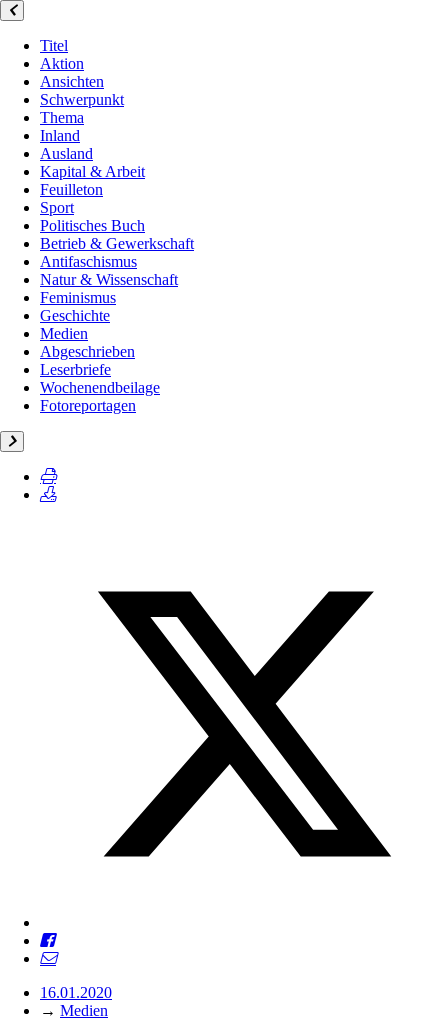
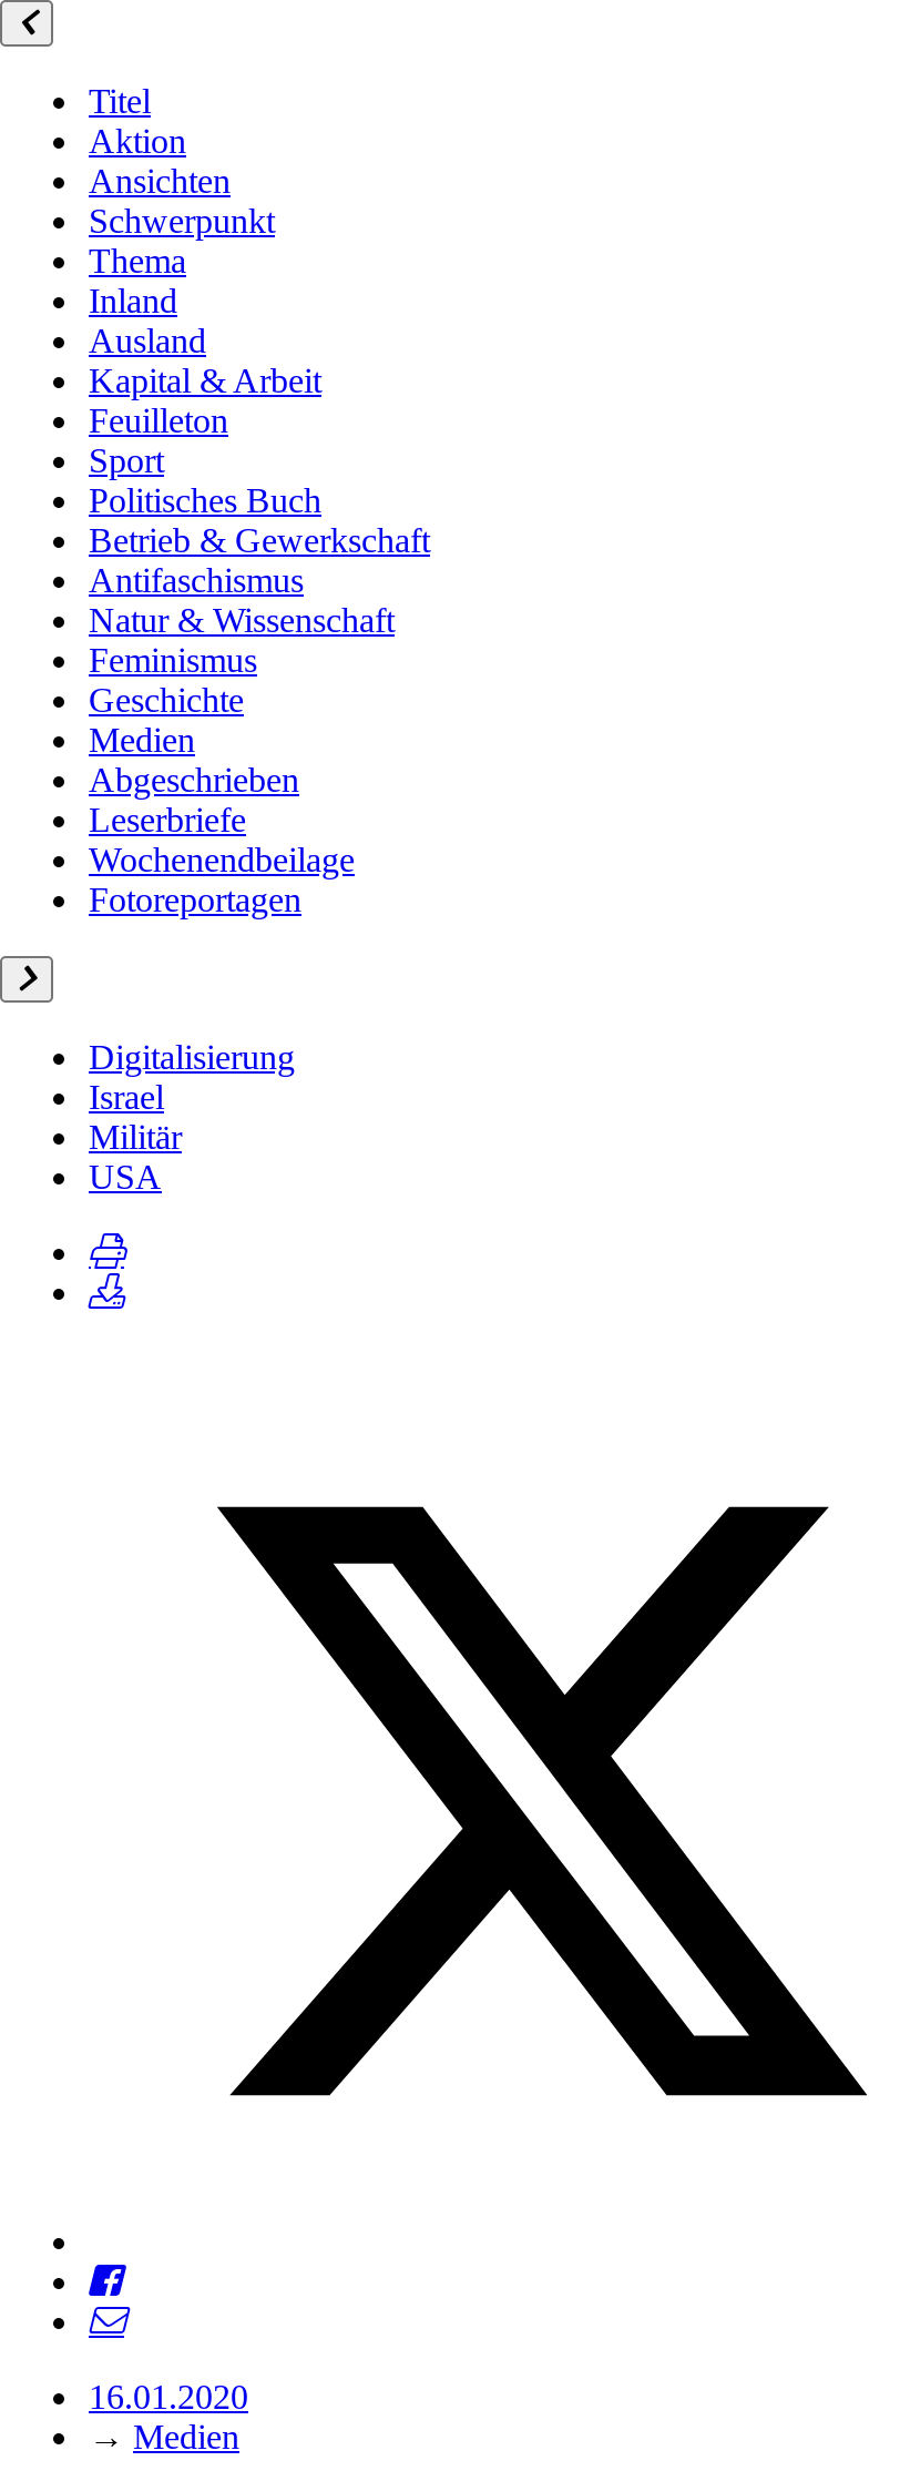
none -> [89,1038,295,1196] Digitalisierung | Israel | Militär | USA

